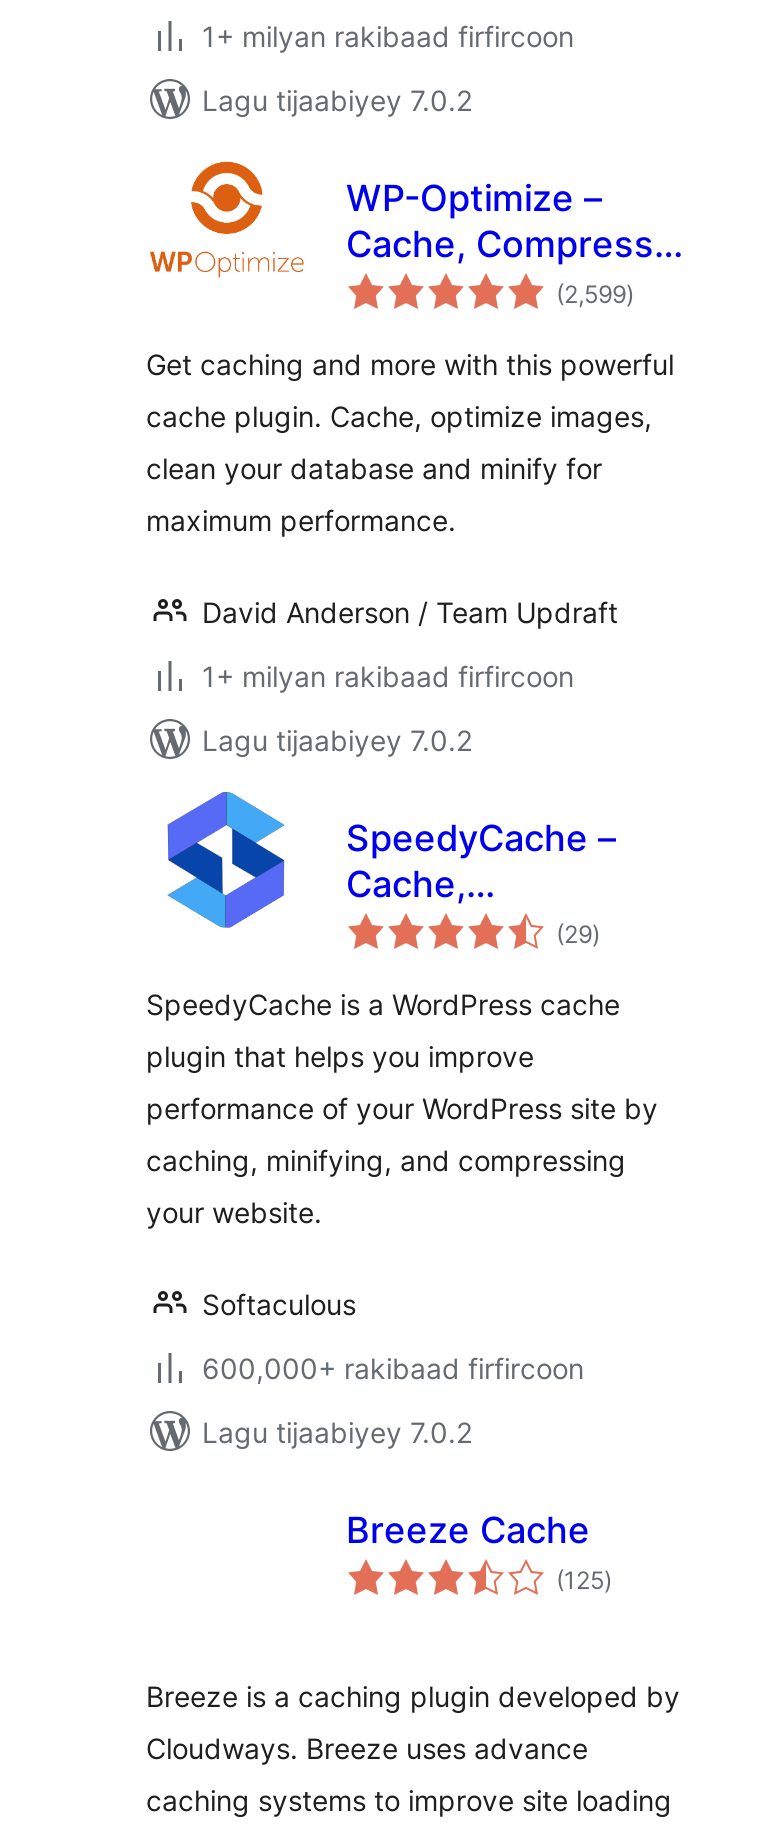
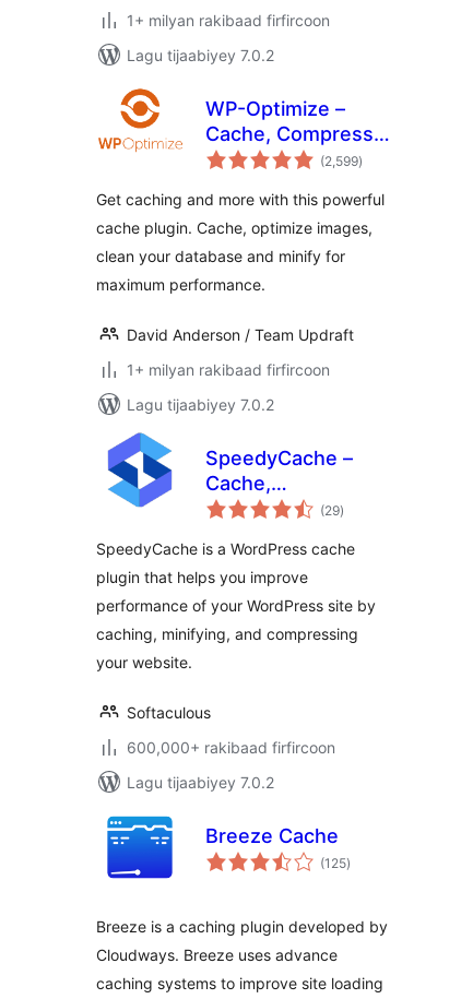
none -> [106,814,174,880] [image]

